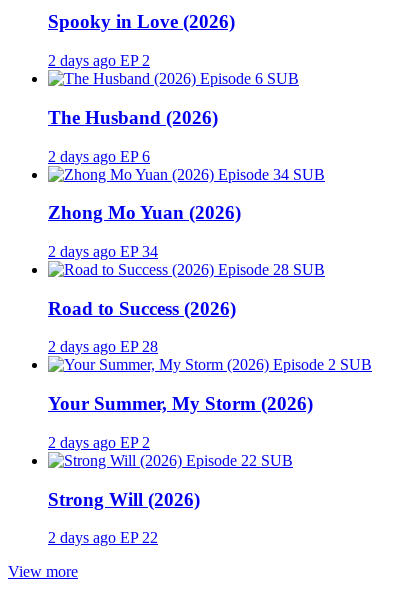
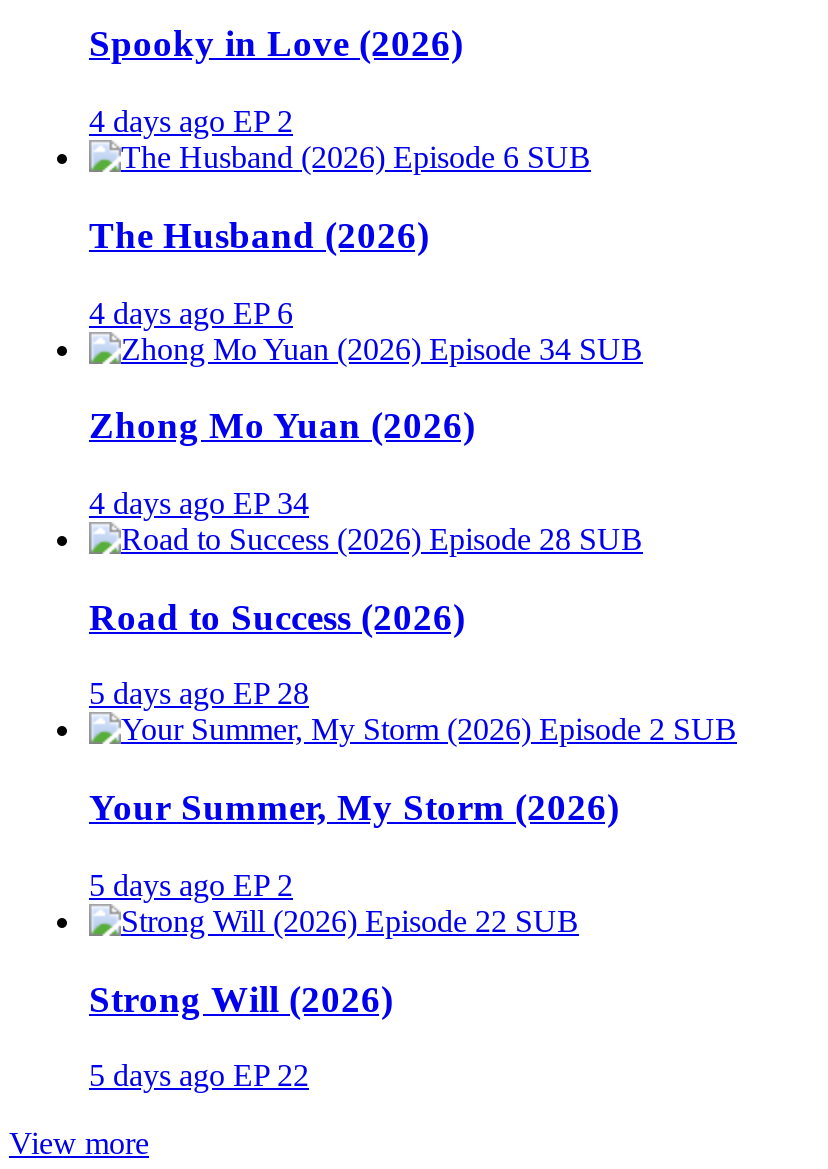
[48,52,150,69] 2 days ago EP 2 -> [89,104,293,138] 4 days ago EP 2
[48,147,150,164] 2 days ago EP 6 -> [89,295,293,329] 4 days ago EP 6
[48,243,158,260] 2 days ago EP 34 -> [89,486,309,520] 4 days ago EP 34
[48,338,158,355] 2 days ago EP 28 -> [89,677,309,711] 5 days ago EP 28
[48,434,150,451] 2 days ago EP 2 -> [89,868,293,902] 5 days ago EP 2
[48,529,158,546] 2 days ago EP 22 -> [89,1058,309,1092] 5 days ago EP 22

